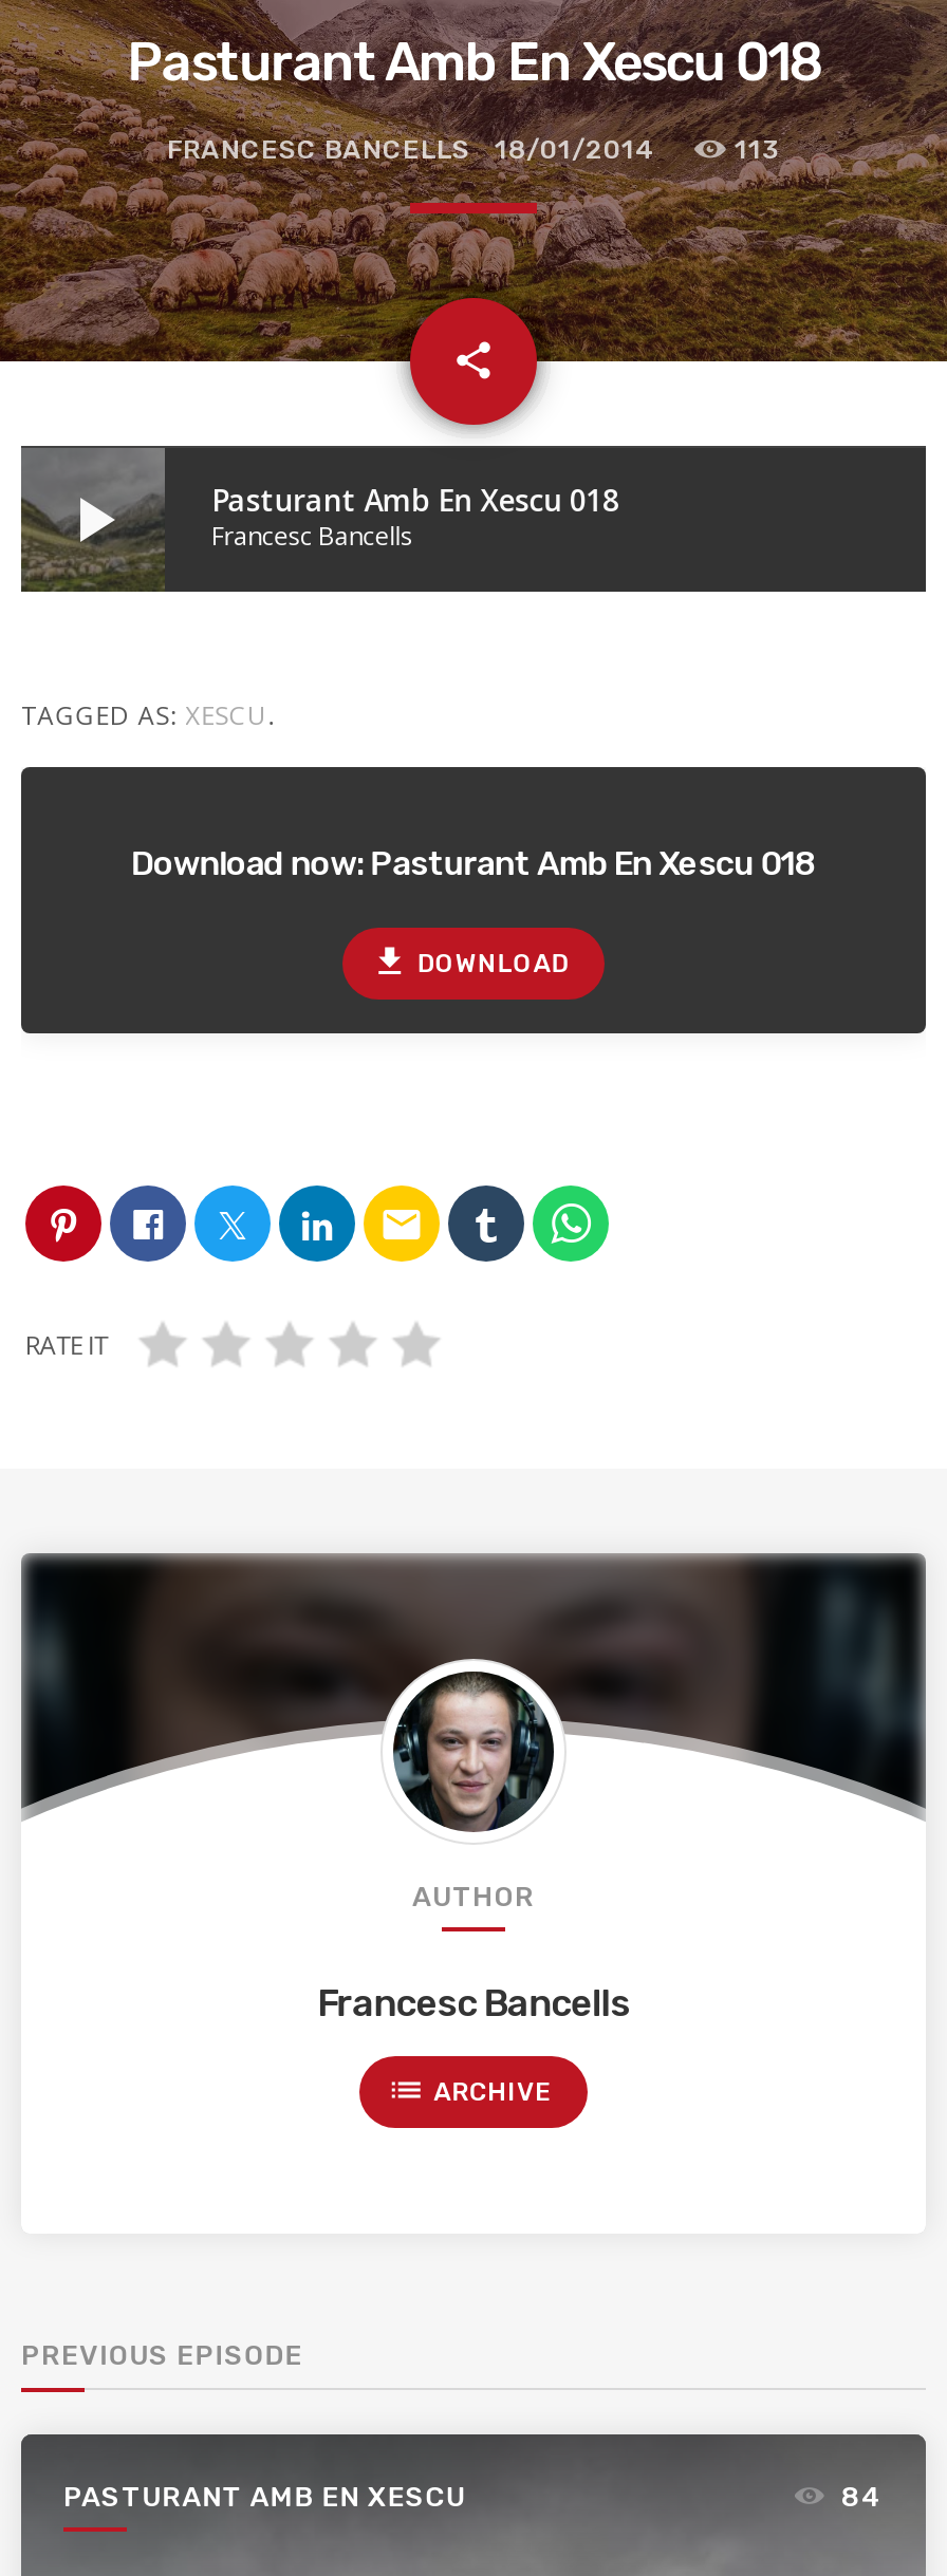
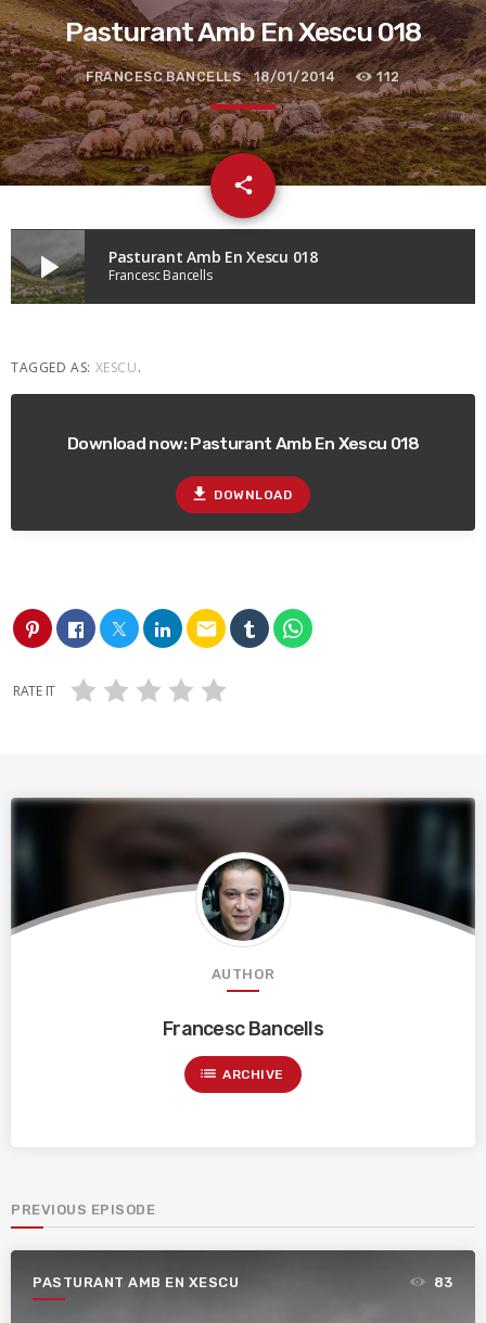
[727,132,780,164] 113 -> [373,68,400,84] 112
[834,2480,884,2512] 84 -> [430,1274,453,1290] 83

